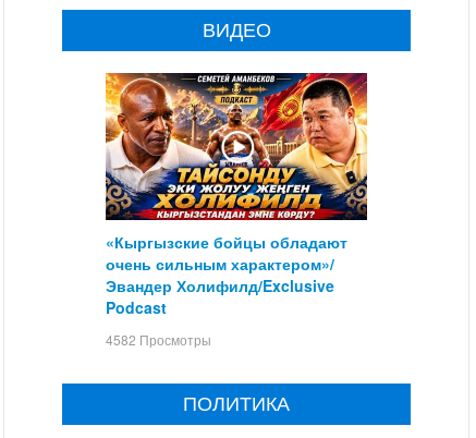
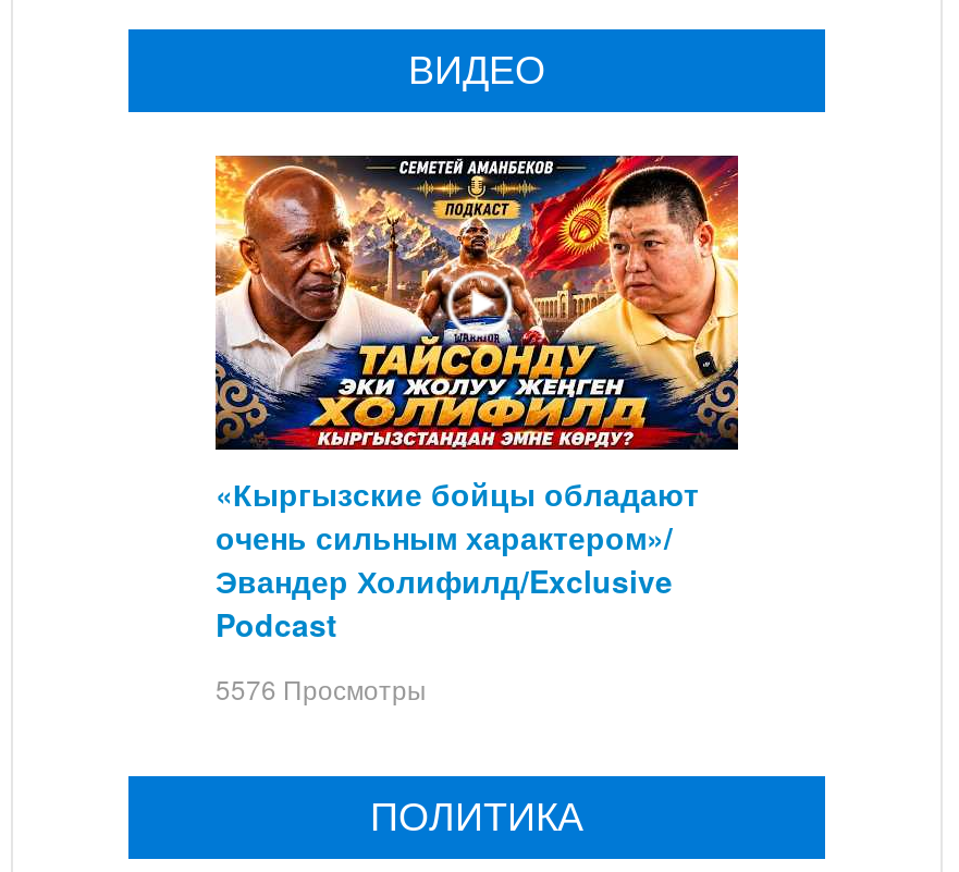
[106,330,211,348] 4582 Просмотры -> [216,669,427,706] 5576 Просмотры

